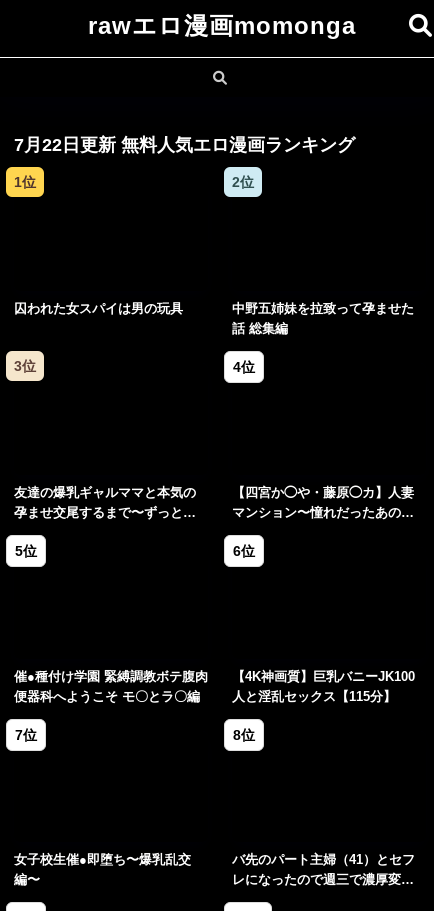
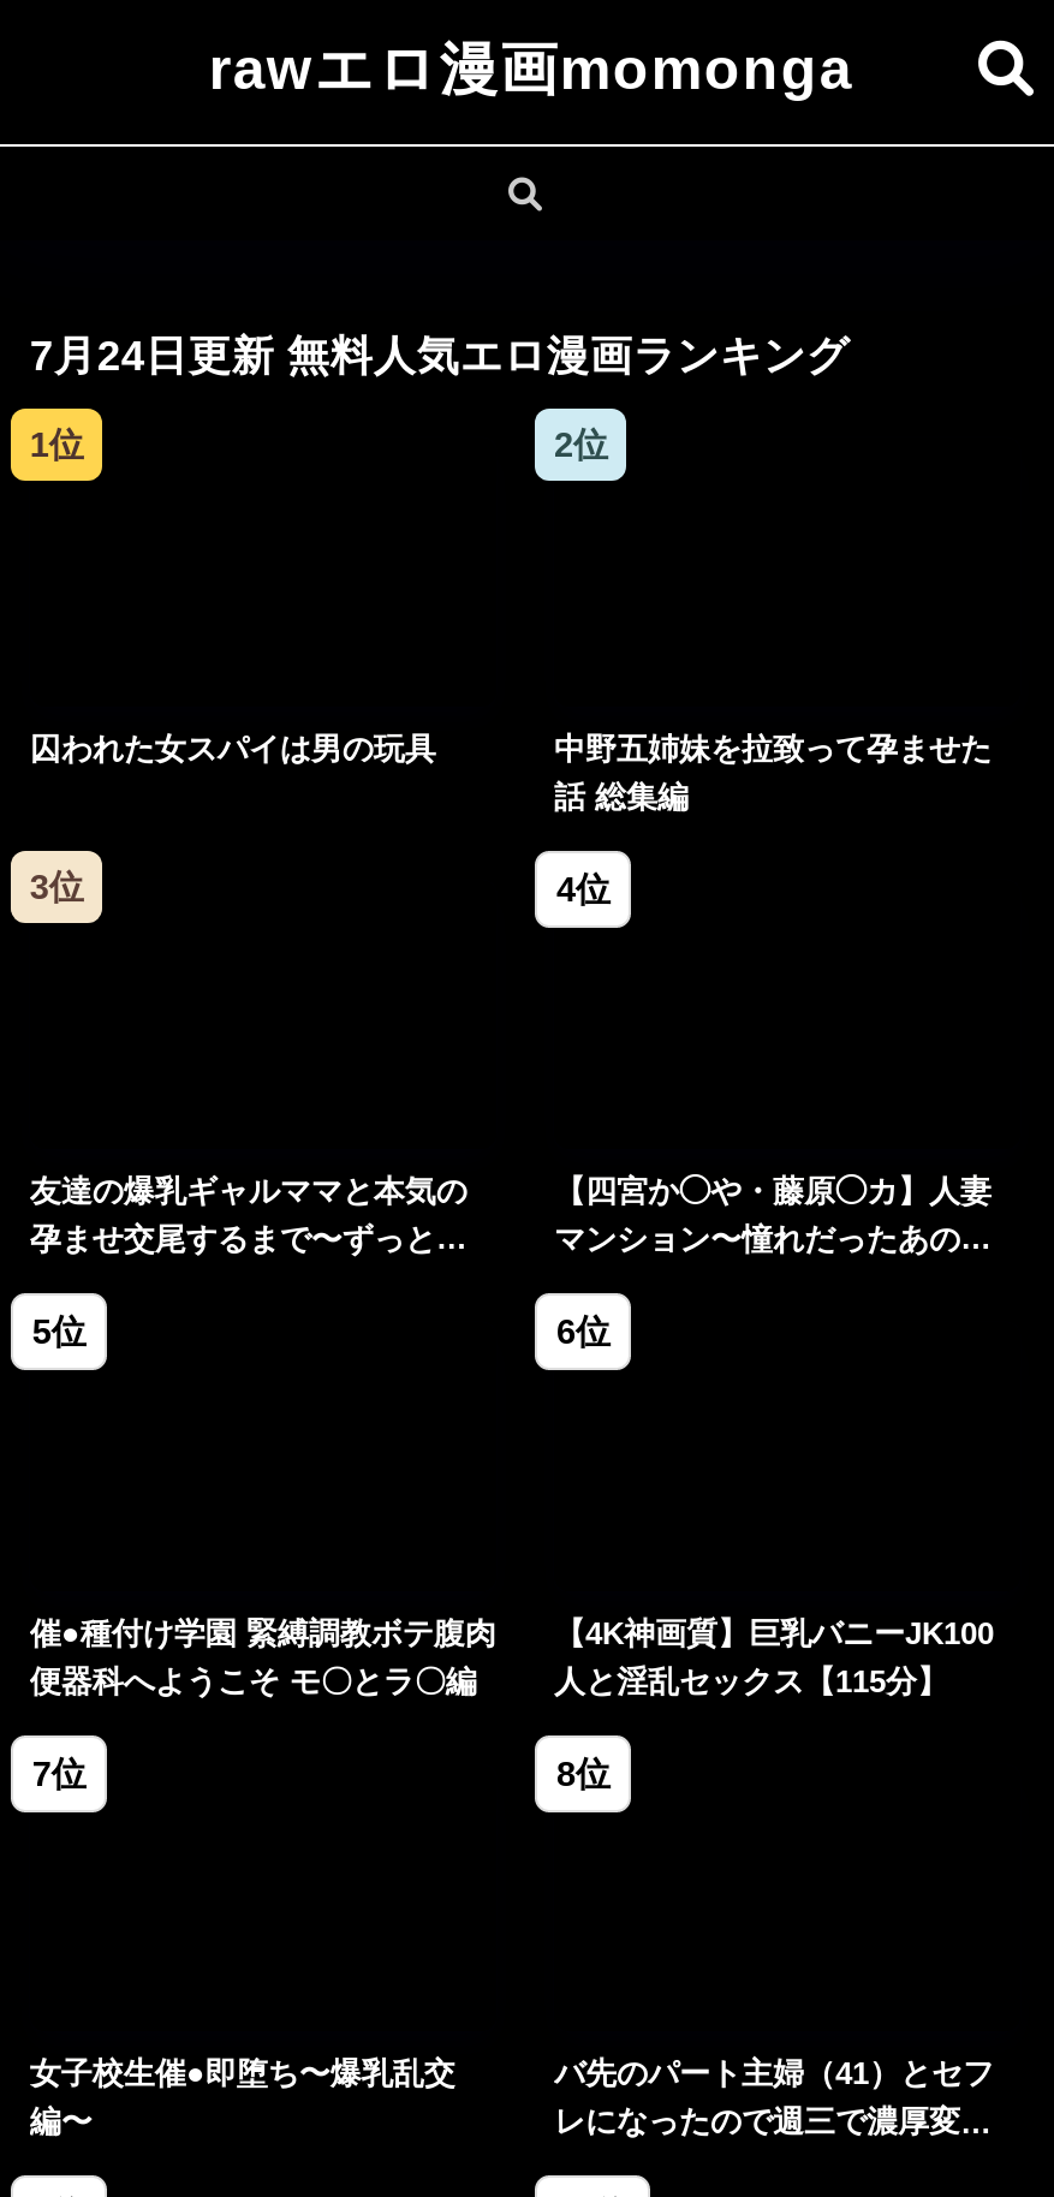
[14,135,355,155] 7月22日更新 無料人気エロ漫画ランキング -> [30,332,849,380] 7月24日更新 無料人気エロ漫画ランキング

